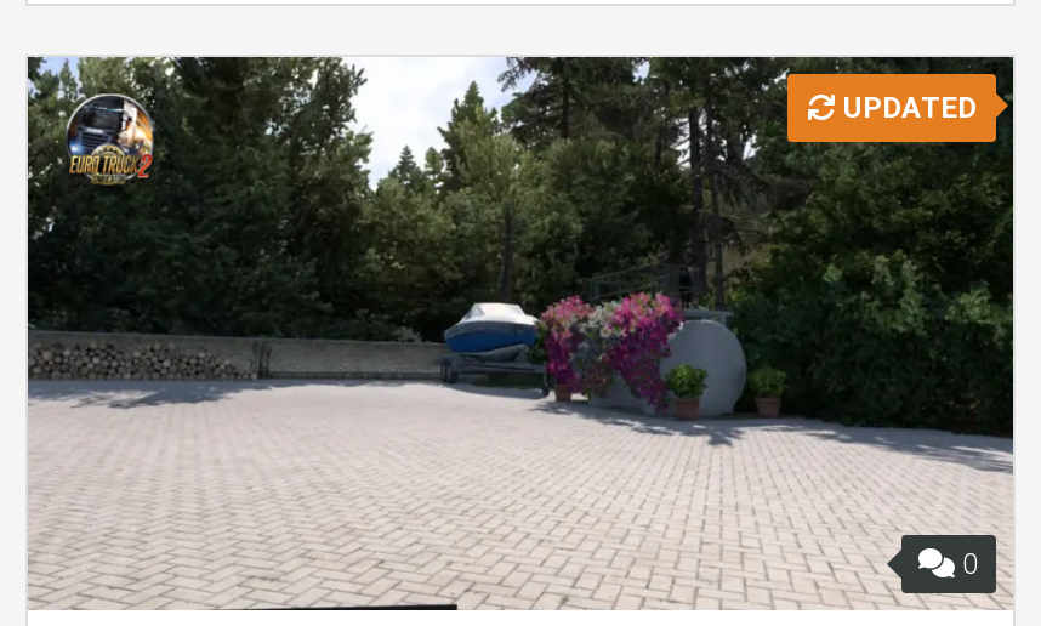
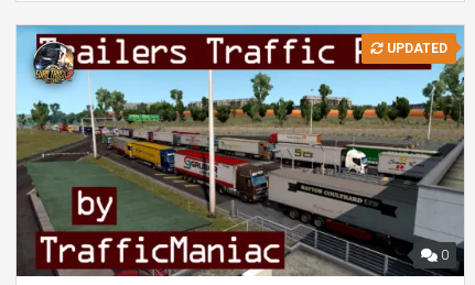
[25,56,1016,614] [image] -> [15,24,465,277] [image]

